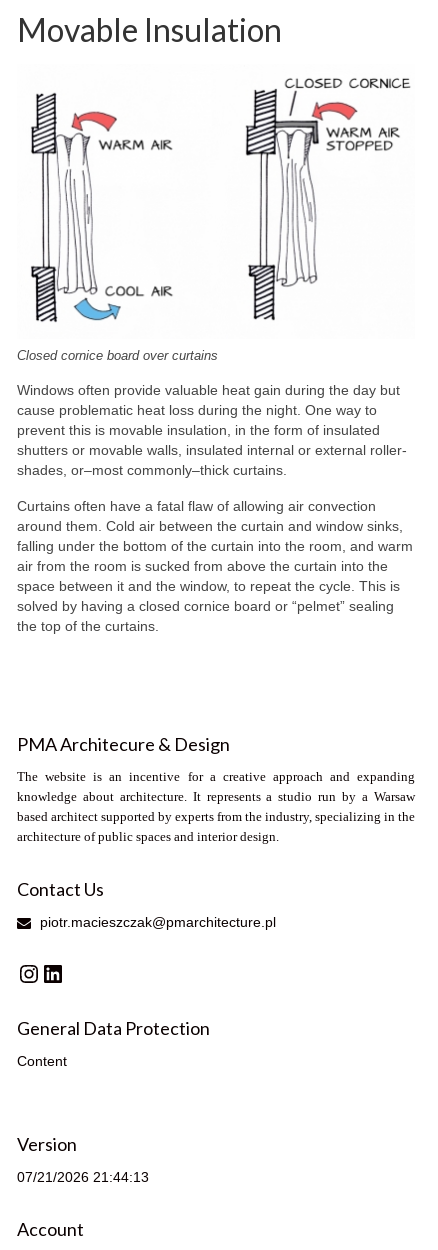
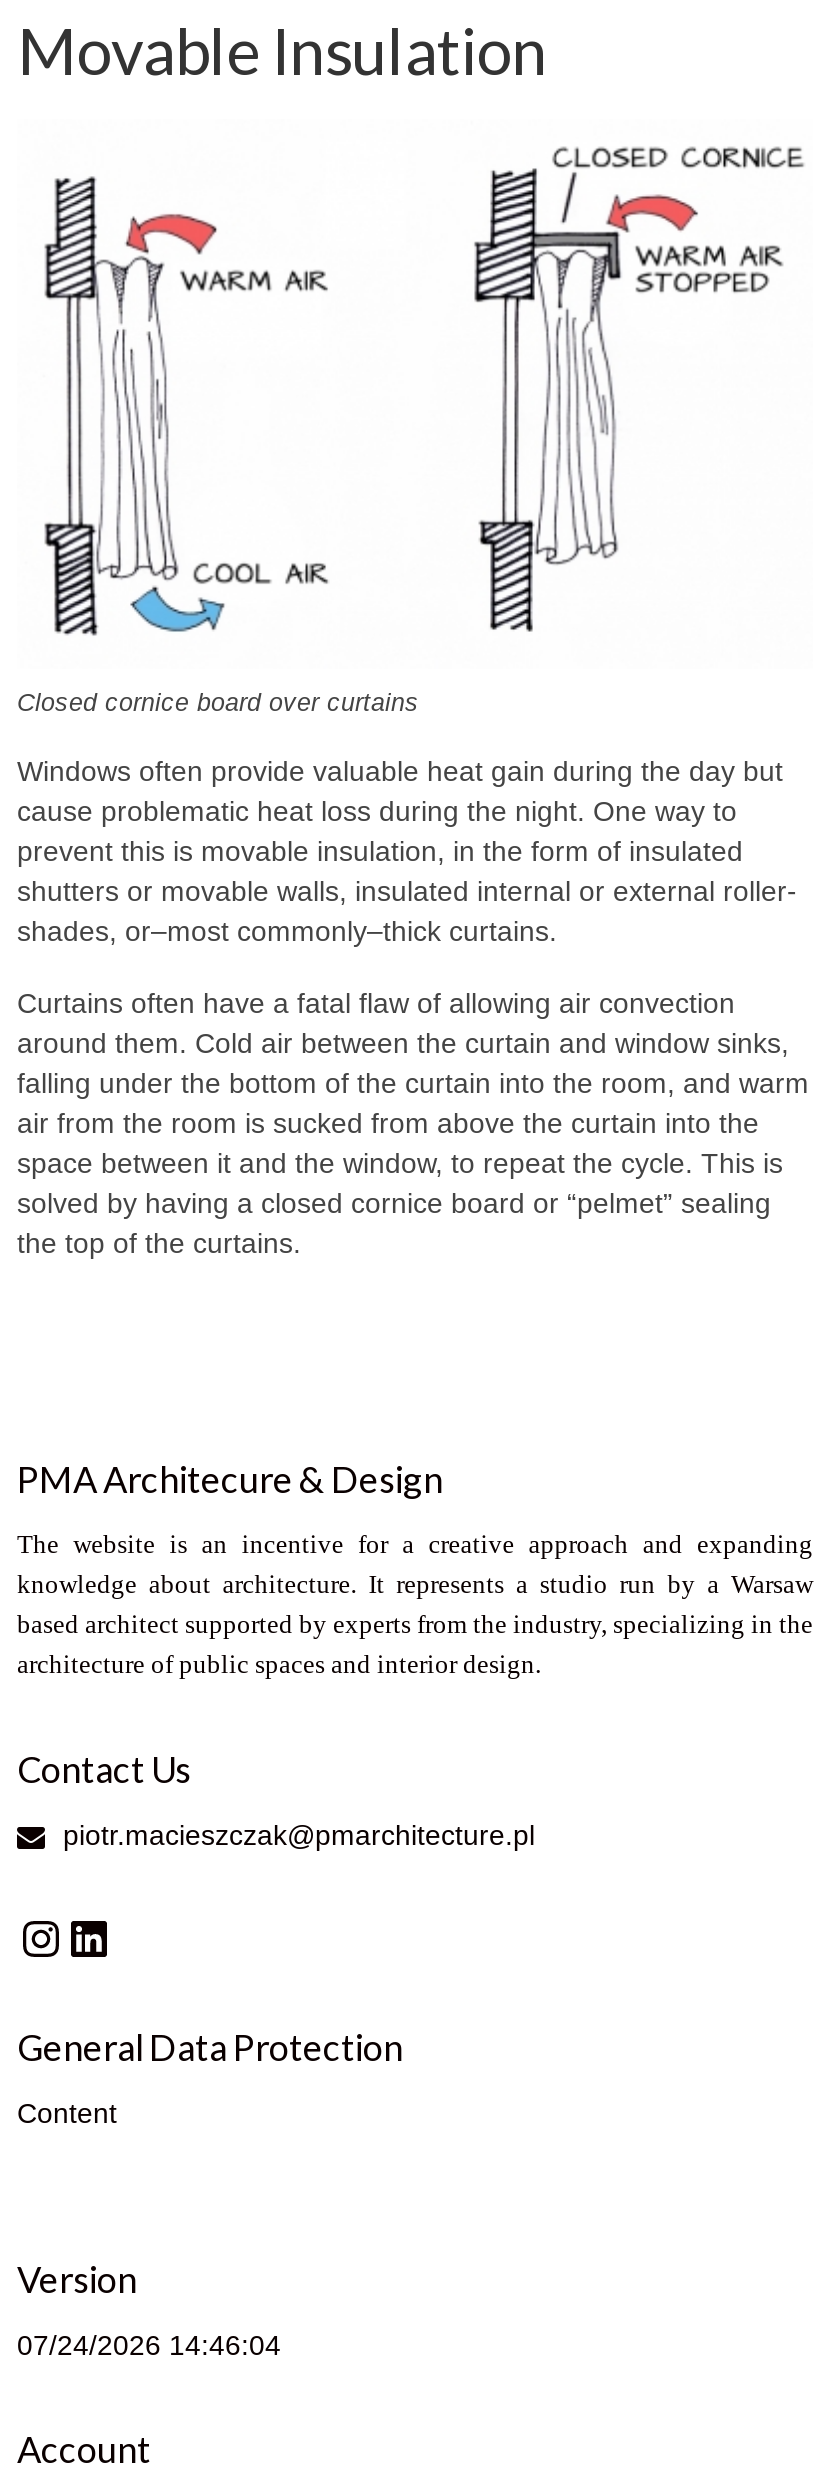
[17,1169,149,1185] 07/21/2026 21:44:13 -> [17,2329,281,2361] 07/24/2026 14:46:04

